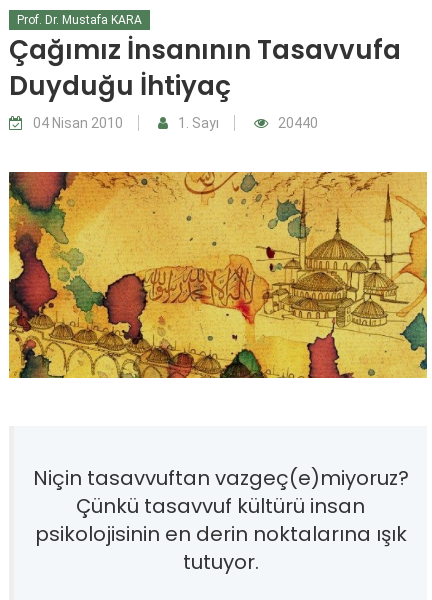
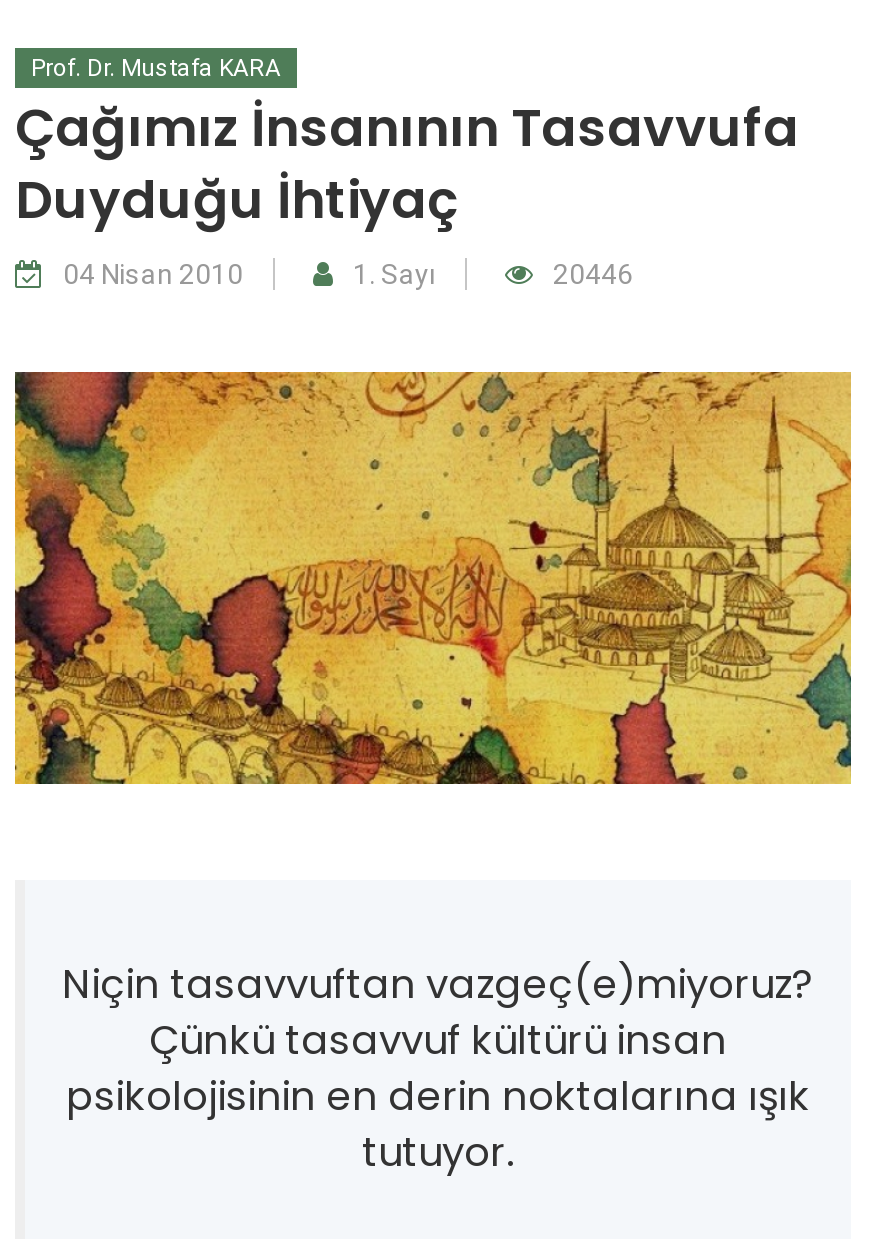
[278,115,318,131] 20440 -> [553,258,633,290] 20446

